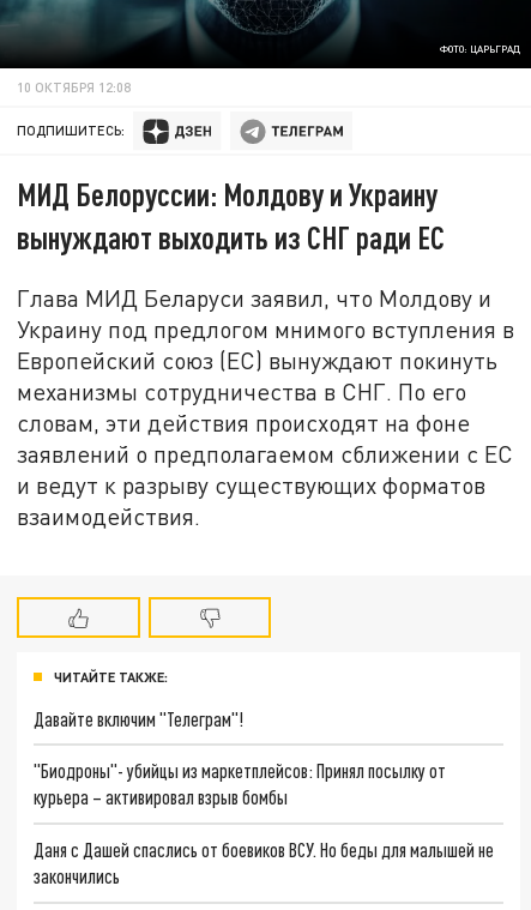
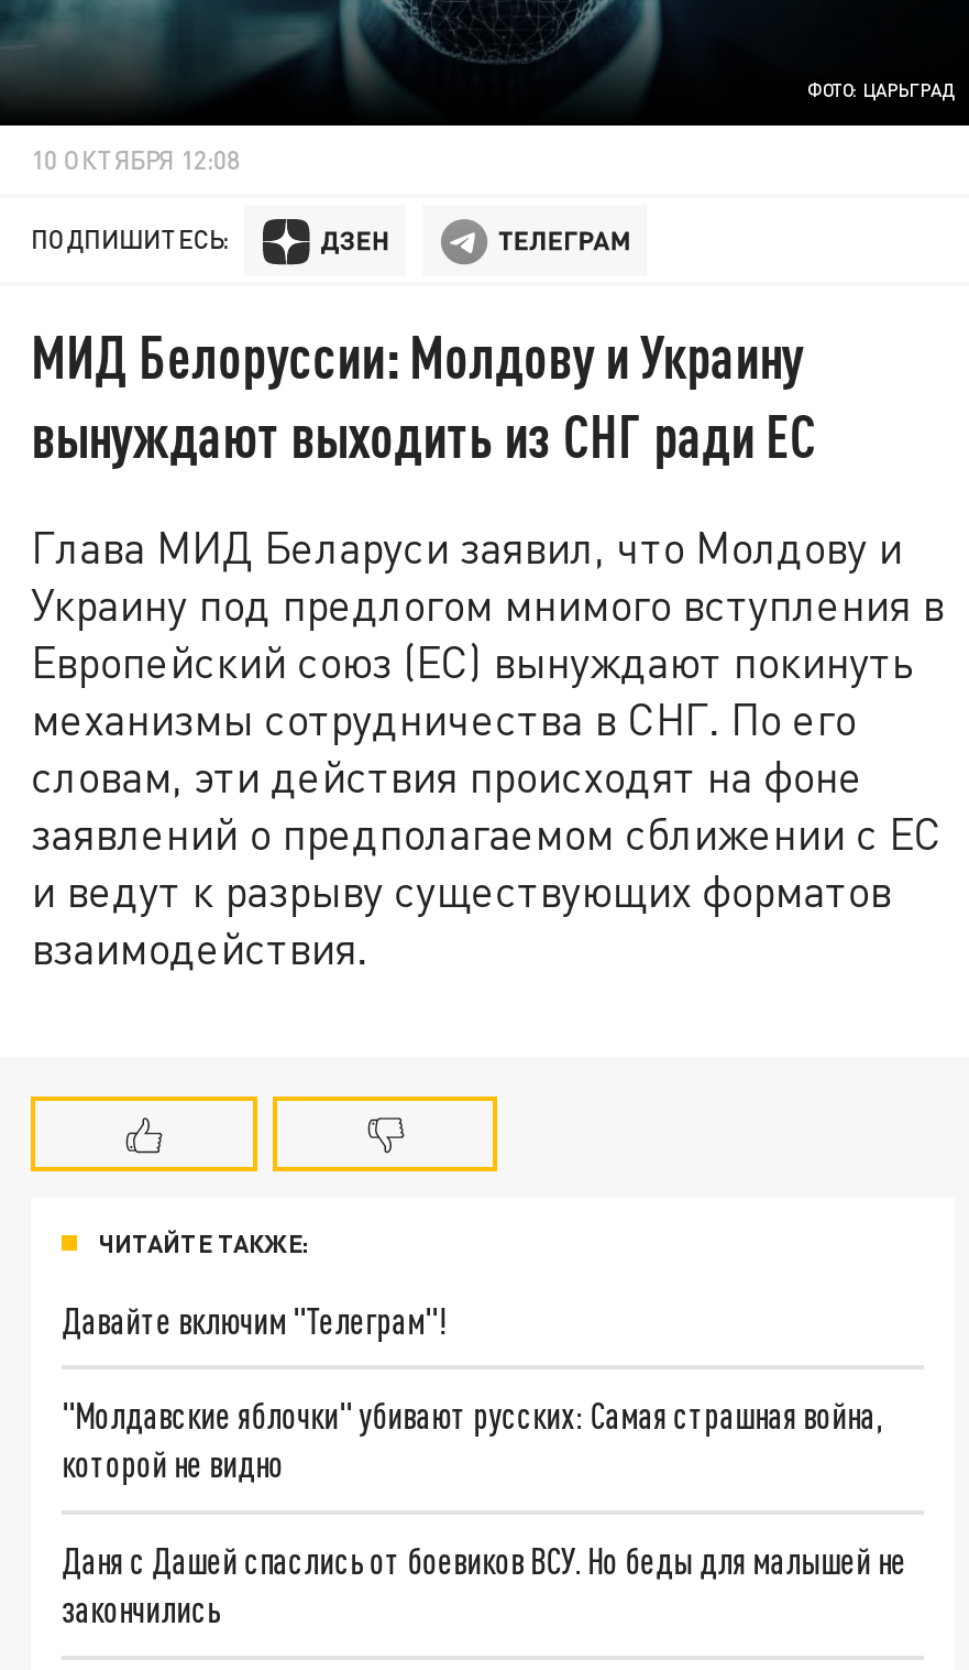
[34,759,446,808] "Биодроны"- убийцы из маркетплейсов: Принял посылку от | курьера – активировал взрыв бомбы -> [62,1394,882,1485] "Молдавские яблочки" убивают русских: Самая страшная война, | которой не видно

